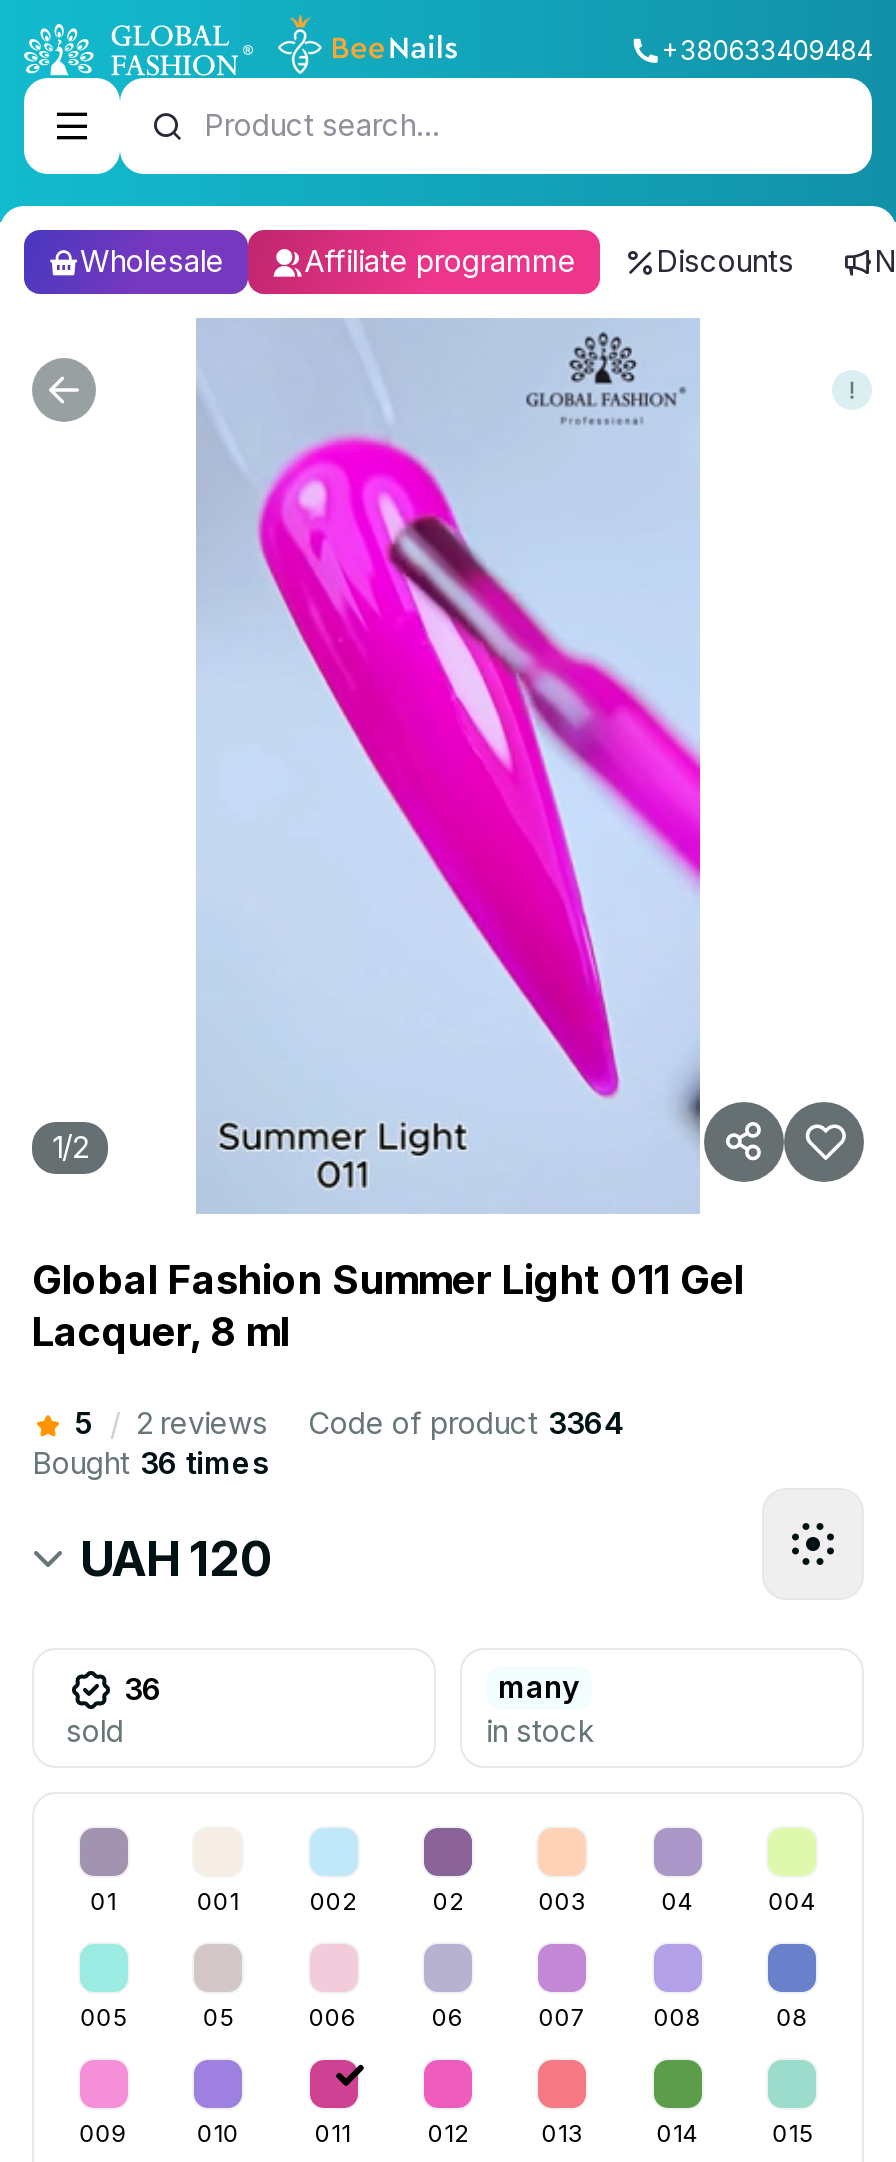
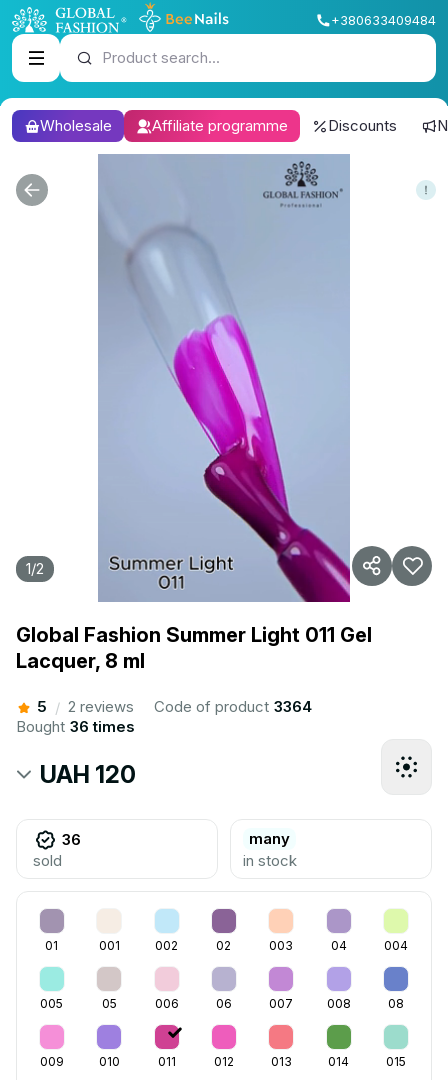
[200,322,702,1214] [image] -> [99,155,351,603] [image]

